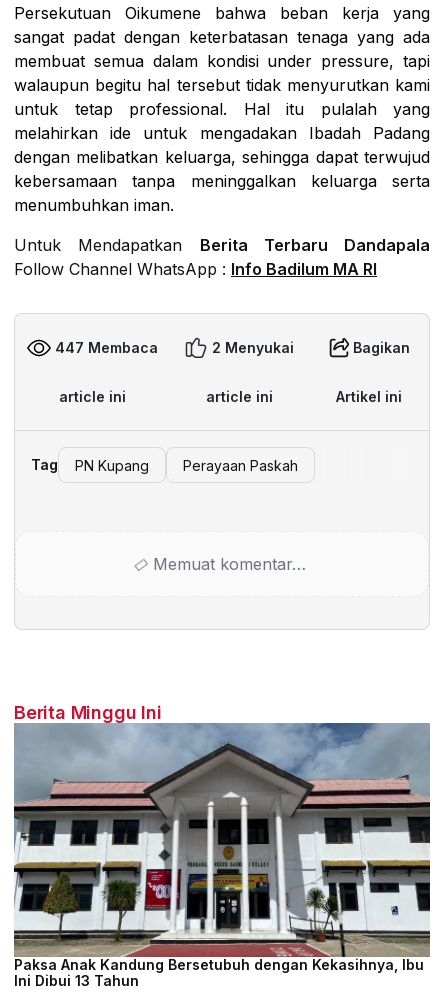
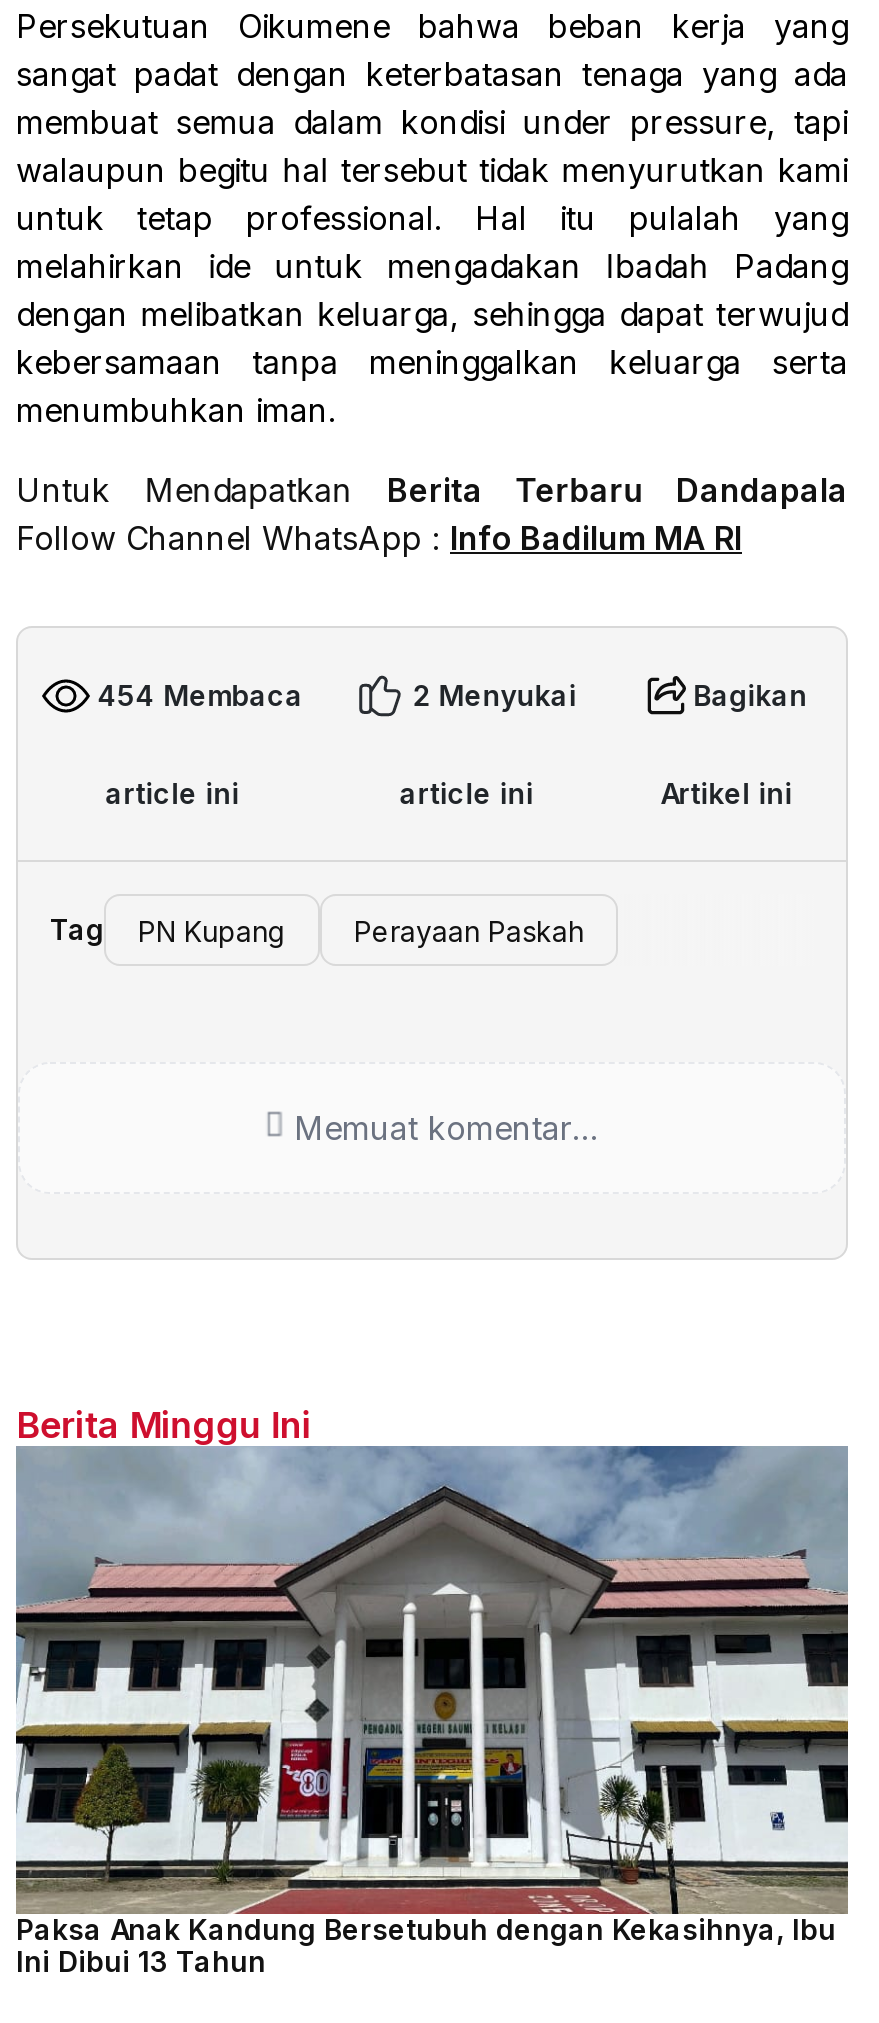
[55,339,158,356] 447 Membaca -> [97,678,303,712] 454 Membaca

